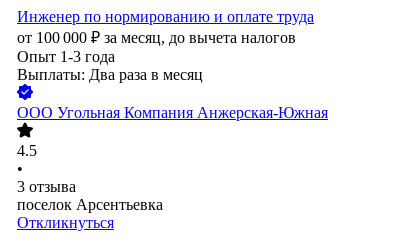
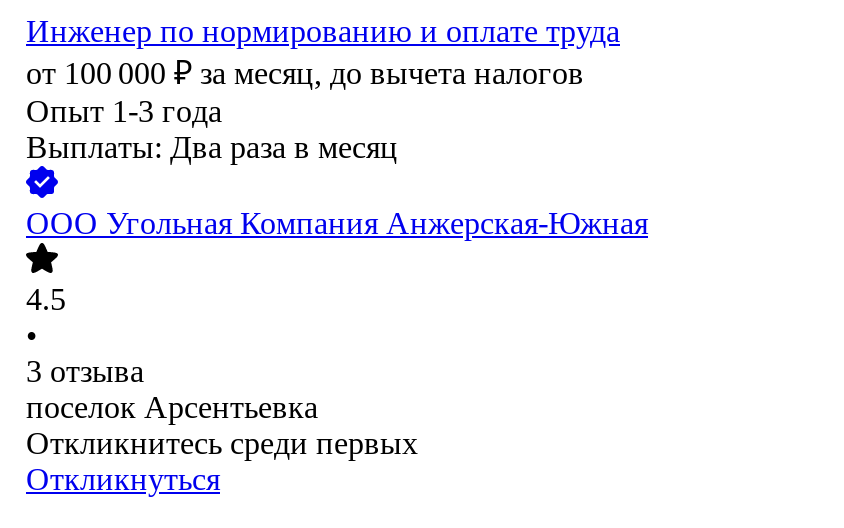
none -> [26,427,418,461] Откликнитесь среди первых

